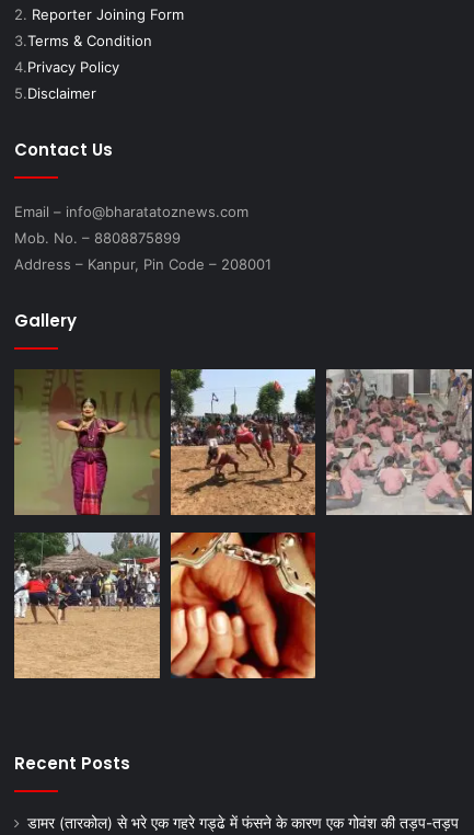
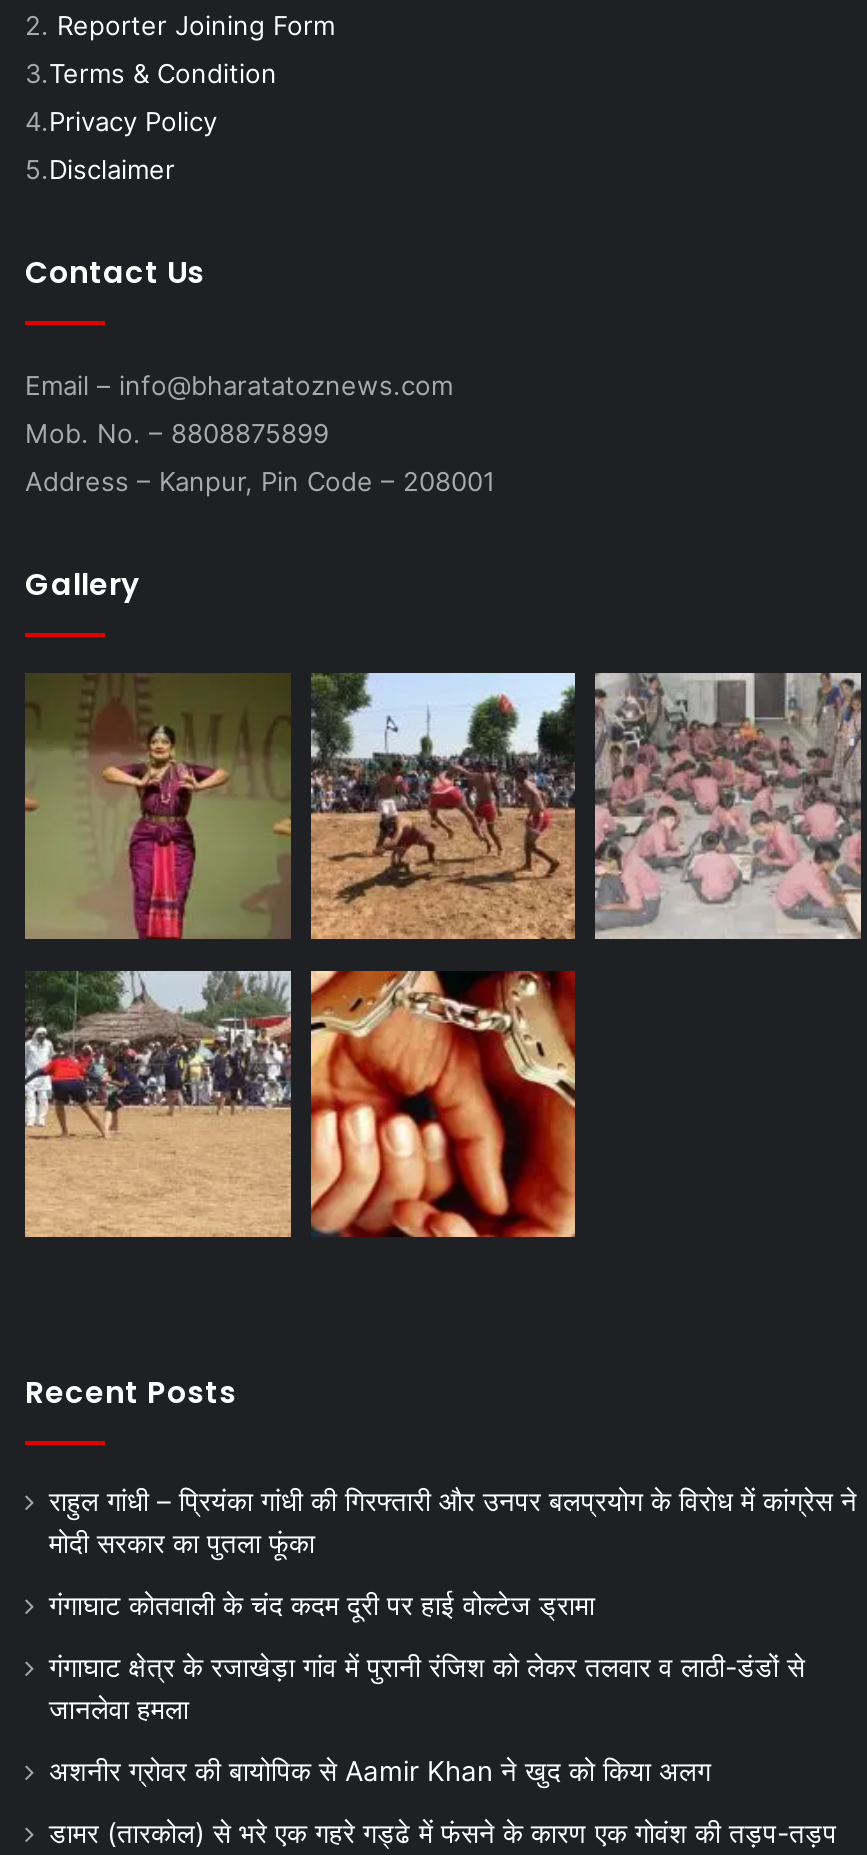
none -> [49,1485,857,1787] राहुल गांधी – प्रियंका गांधी की गिरफ्तारी और उनपर बलप्रयोग के विरोध में कांग्रेस ने | मोदी सरकार का पुतला फूंका | गंगाघाट कोतवाली के चंद कदम दूरी पर हाई वोल्टेज ड्रामा | गंगाघाट क्षेत्र के रजाखेड़ा गांव में पुरानी रंजिश को लेकर तलवार व लाठी-डंडों से | जानलेवा हमला | अशनीर ग्रोवर की बायोपिक से Aamir Khan ने खुद को किया अलग

